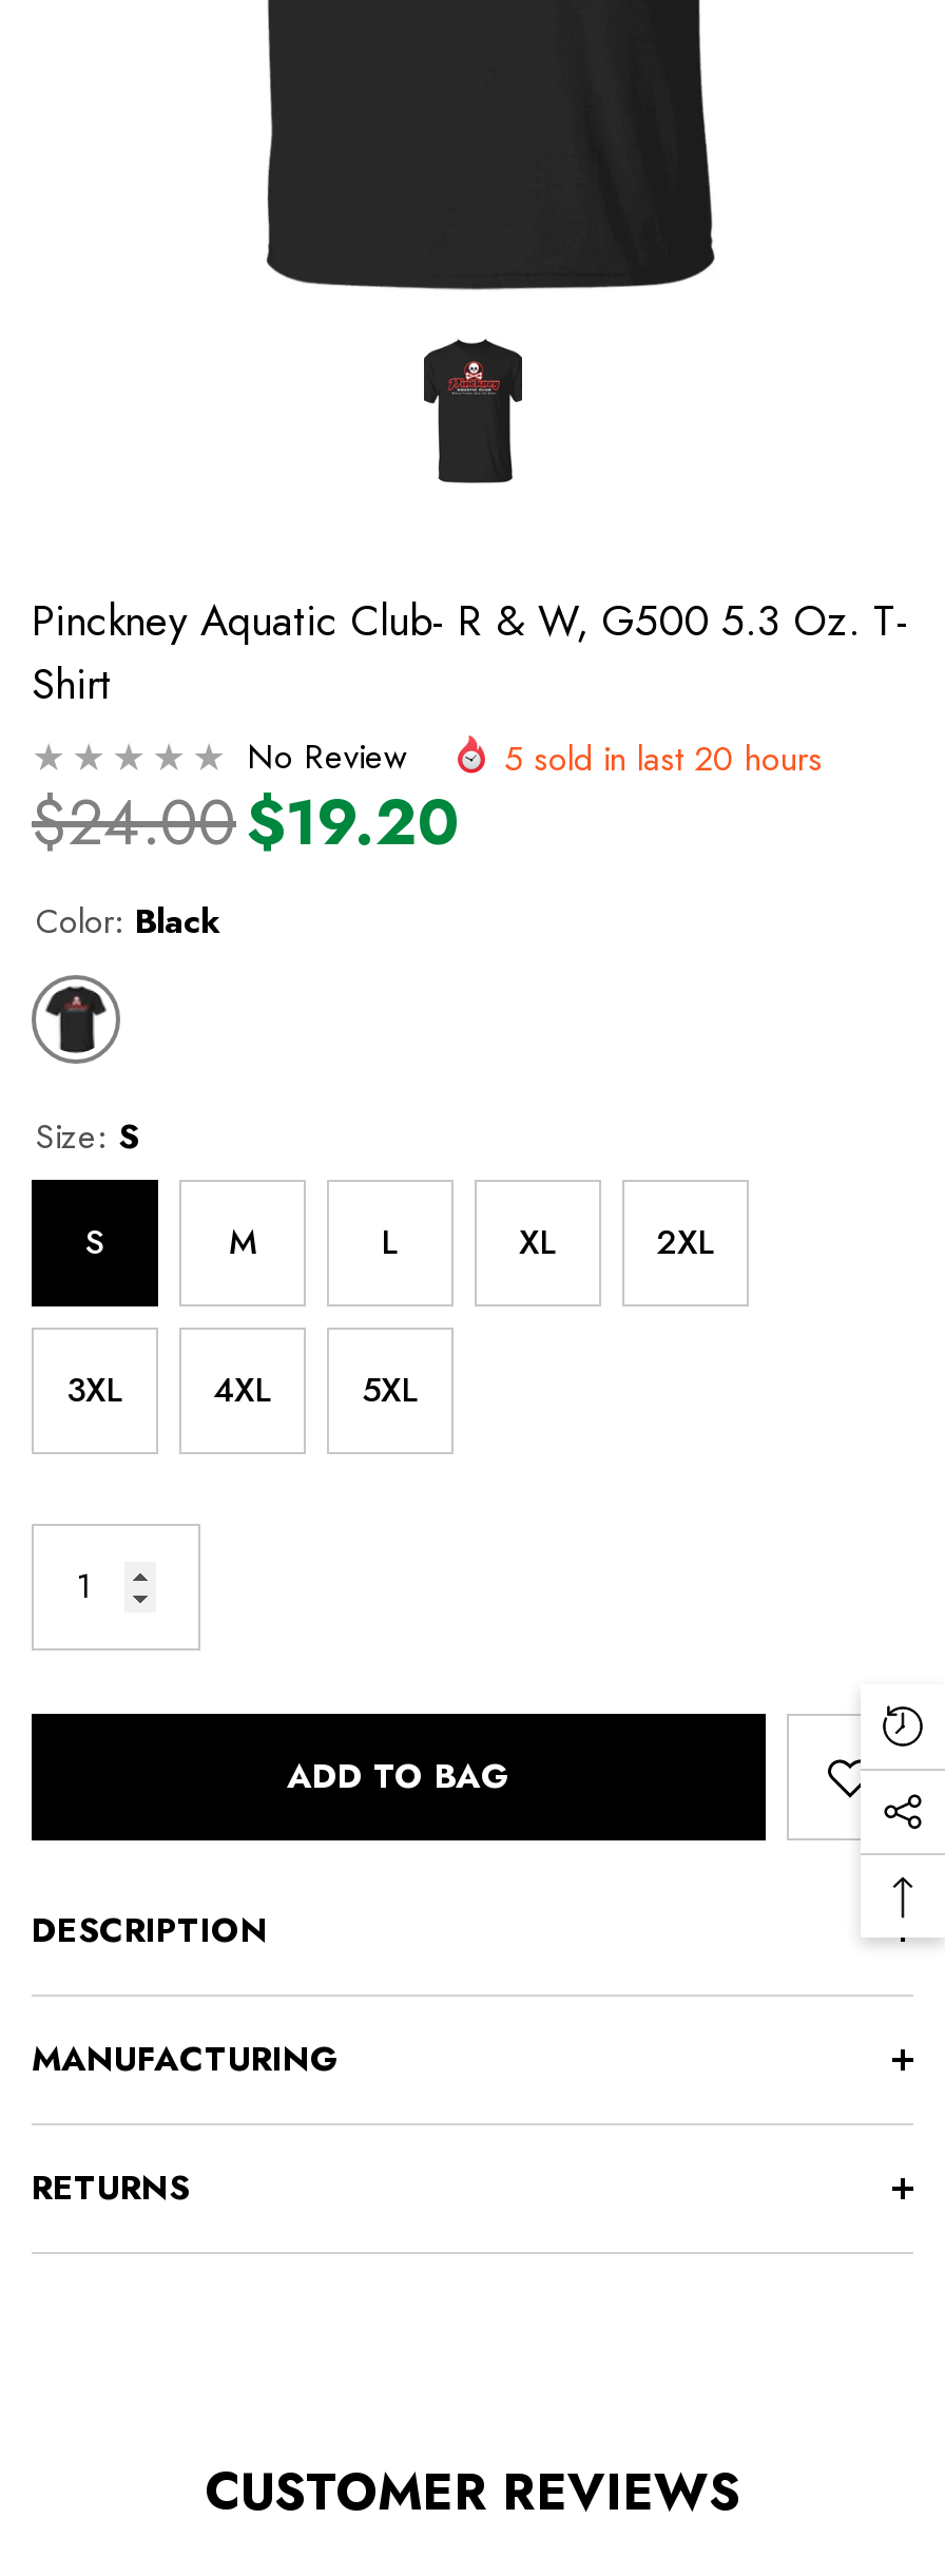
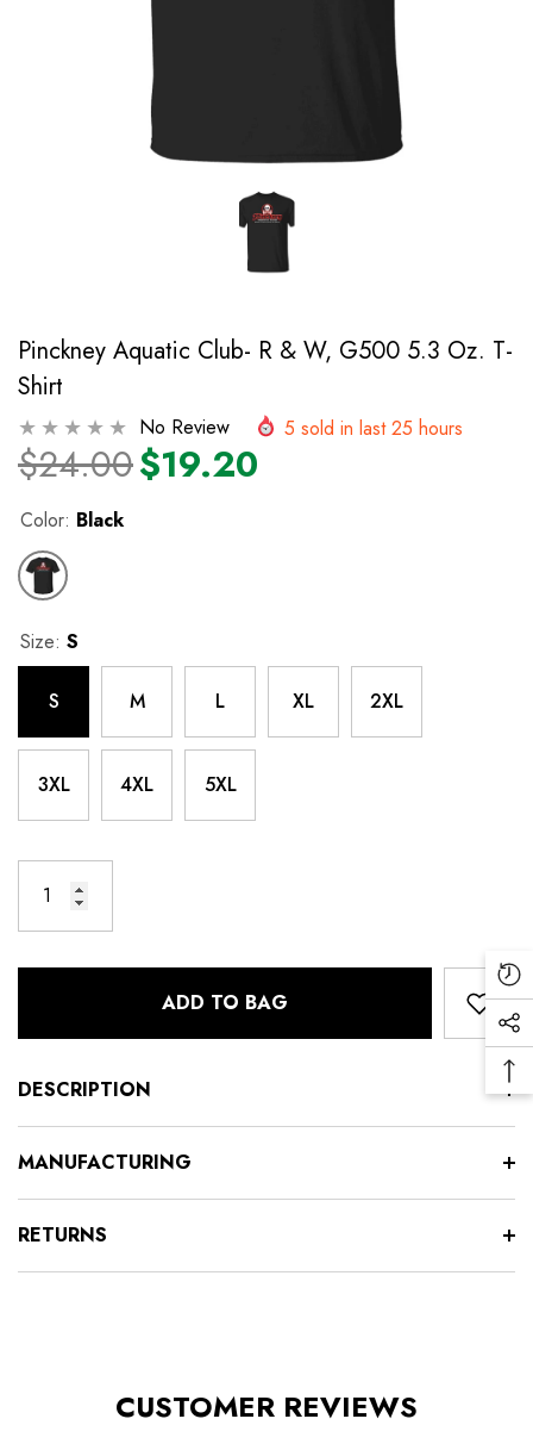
[504,734,823,783] 5 sold in last 20 hours -> [284,415,463,442] 5 sold in last 25 hours

